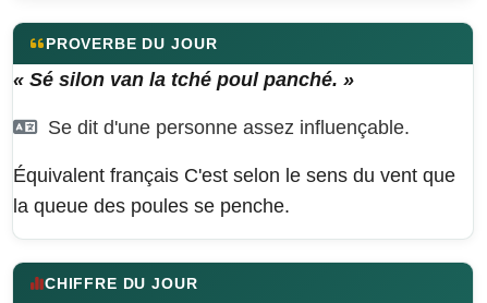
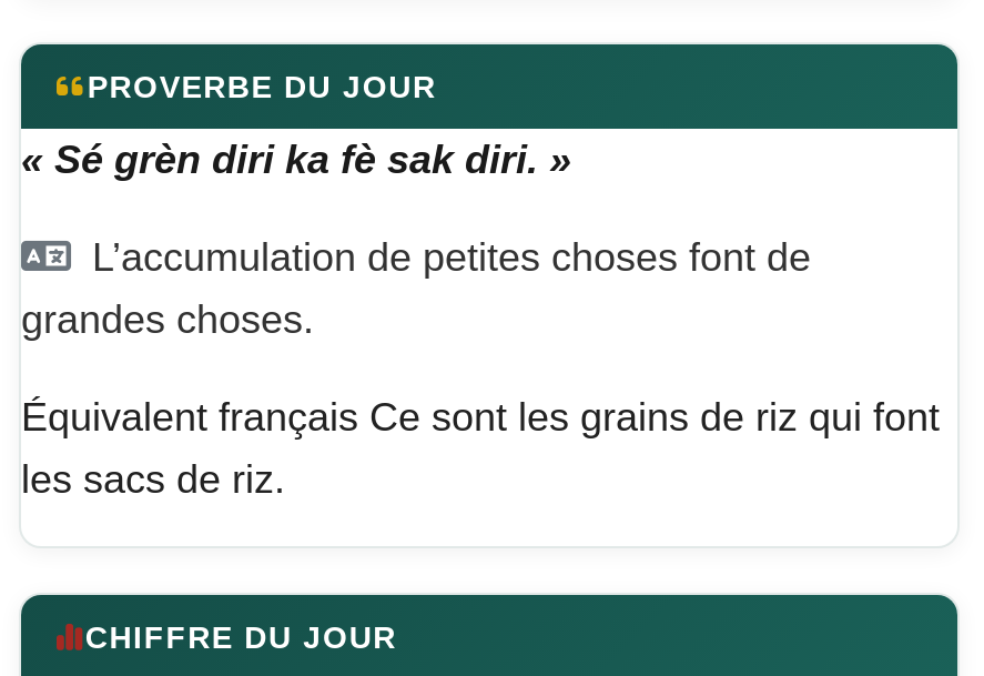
[13,69,354,91] « Sé silon van la tché poul panché. » -> [21,138,571,183] « Sé grèn diri ka fè sak diri. »
[42,117,410,139] Se dit d'une personne assez influençable. -> [21,236,811,343] L’accumulation de petites choses font de | grandes choses.
[13,165,455,217] Équivalent français C'est selon le sens du vent que | la queue des poules se penche. -> [21,396,940,502] Équivalent français Ce sont les grains de riz qui font | les sacs de riz.

